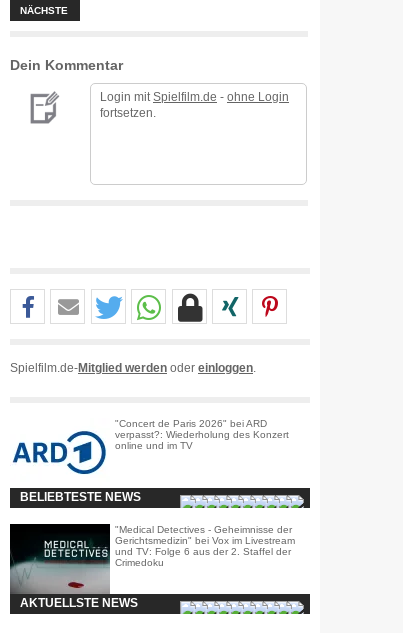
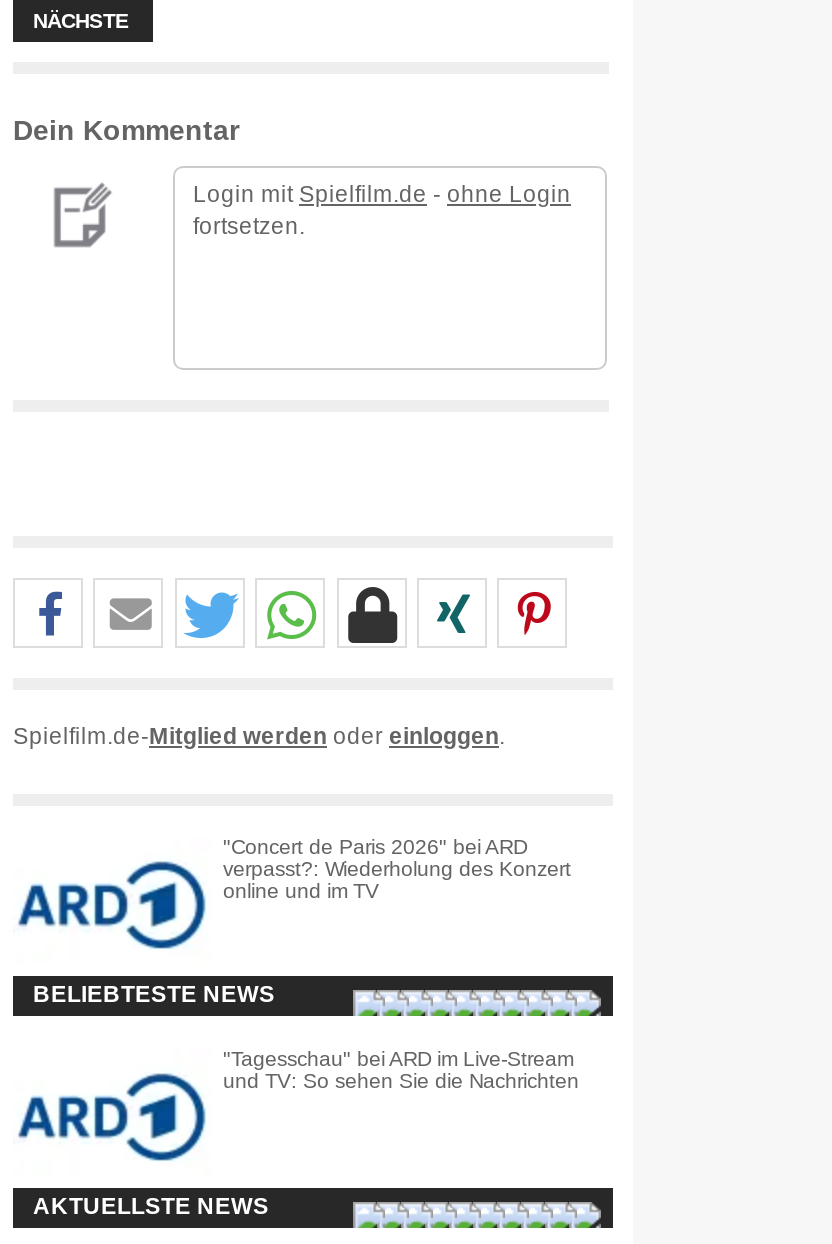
[9,523,295,594] [image] | "Medical Detectives - Geheimnisse der | Gerichtsmedizin" bei Vox im Livestream | und TV: Folge 6 aus der 2. Staffel der | Crimedoku -> [13,1048,579,1190] [image] | "Tagesschau" bei ARD im Live-Stream | und TV: So sehen Sie die Nachrichten

